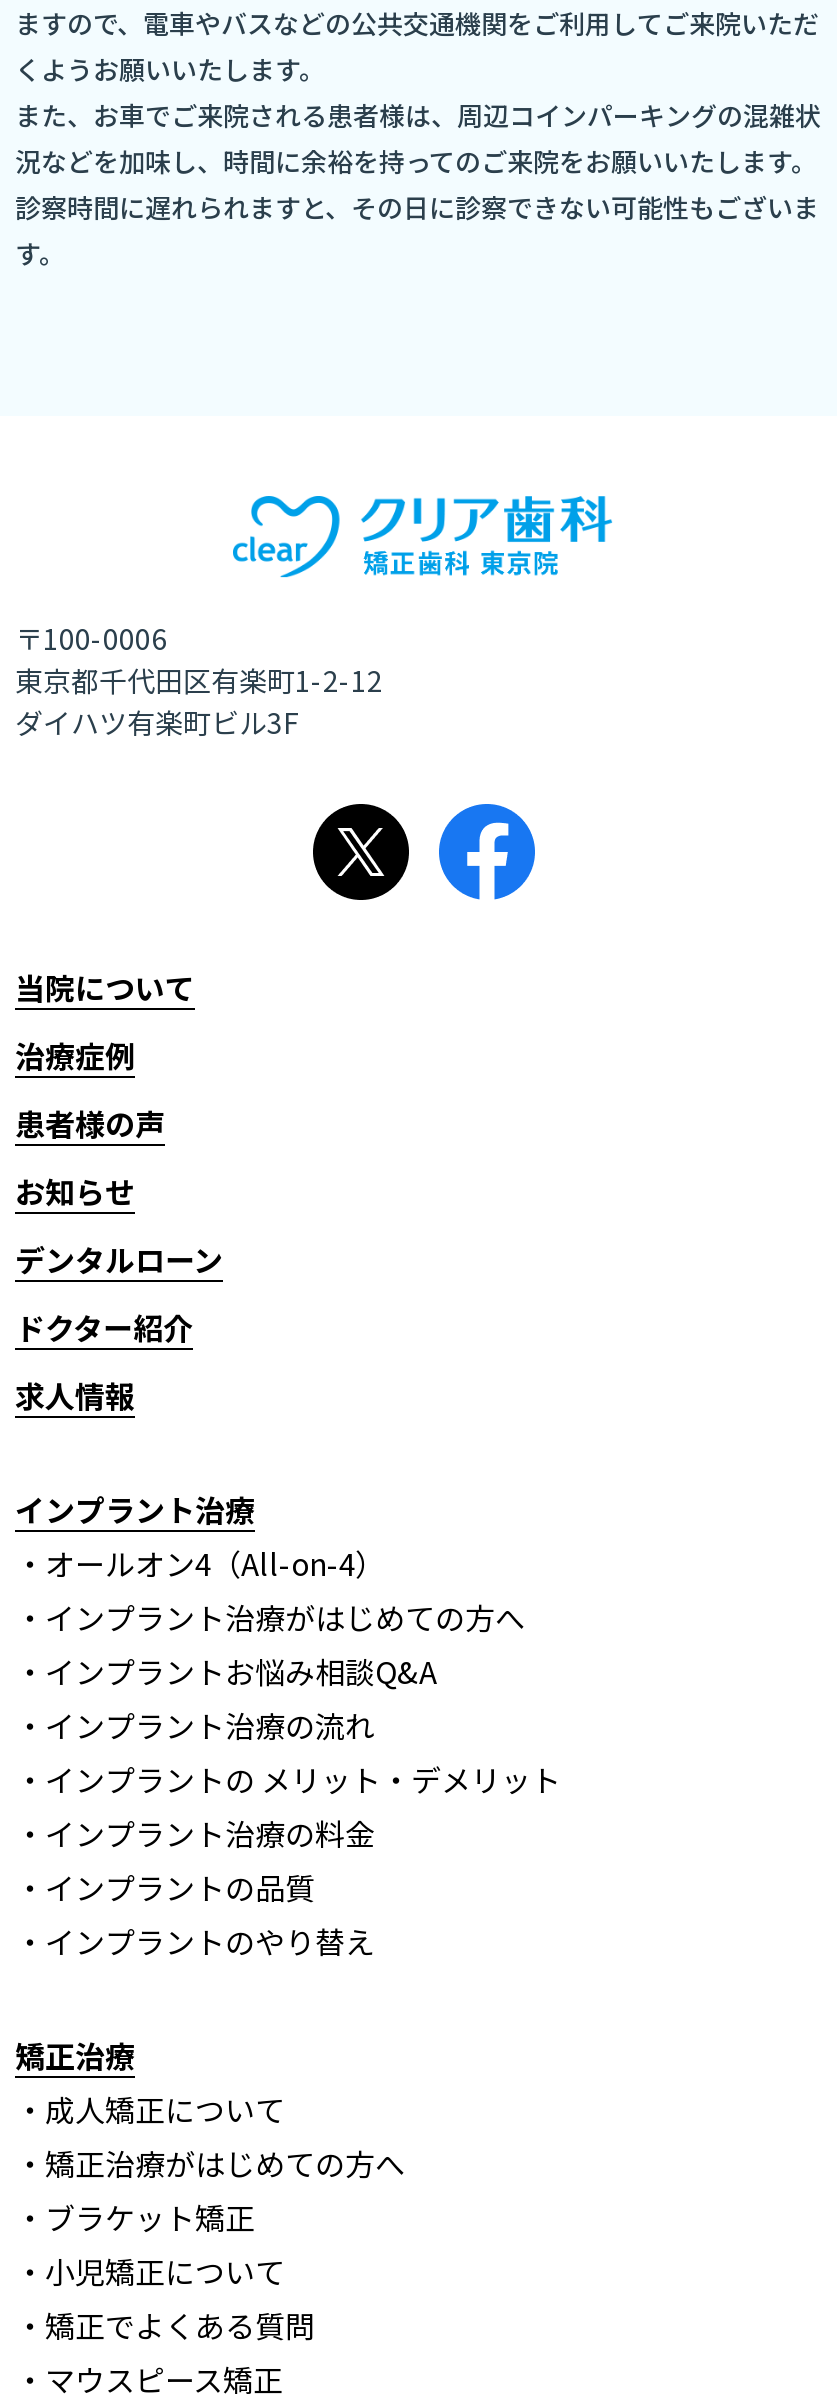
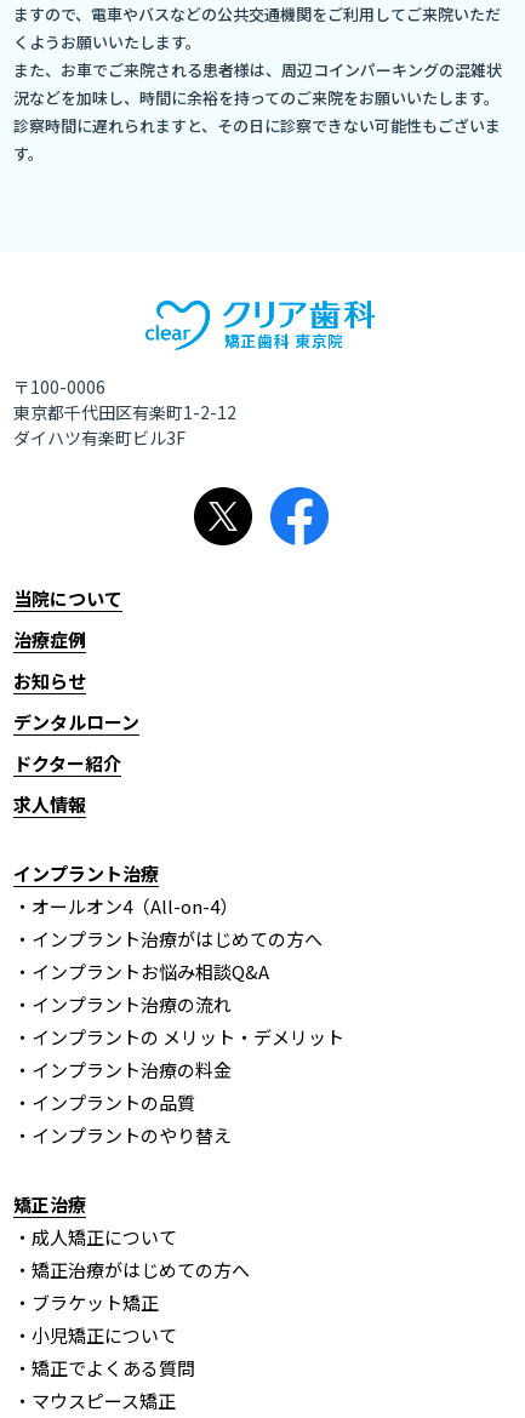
[15,1102,165,1144] 患者様の声 -> none

